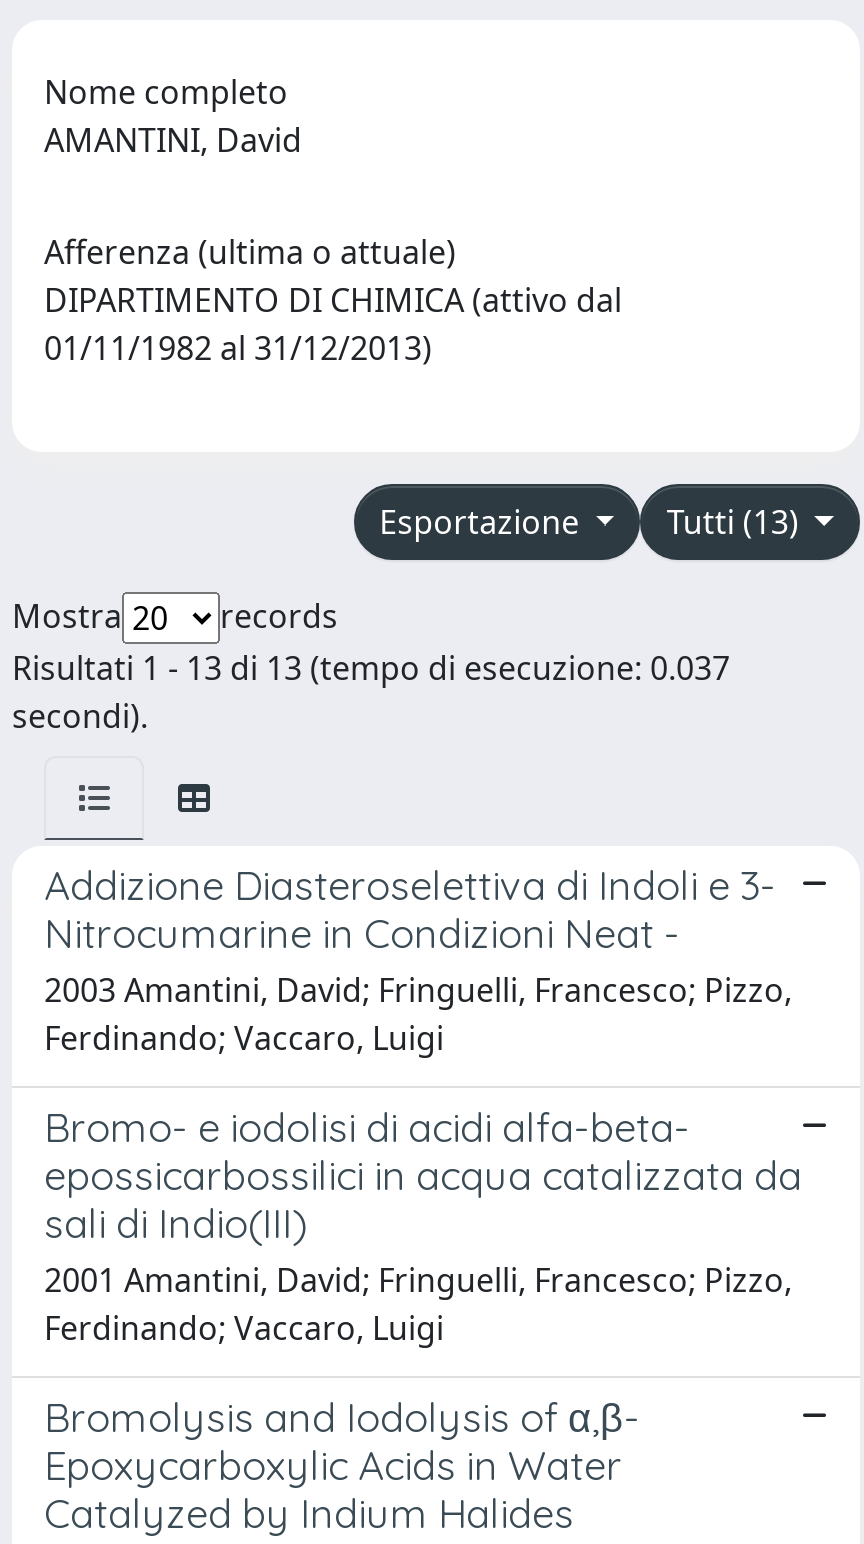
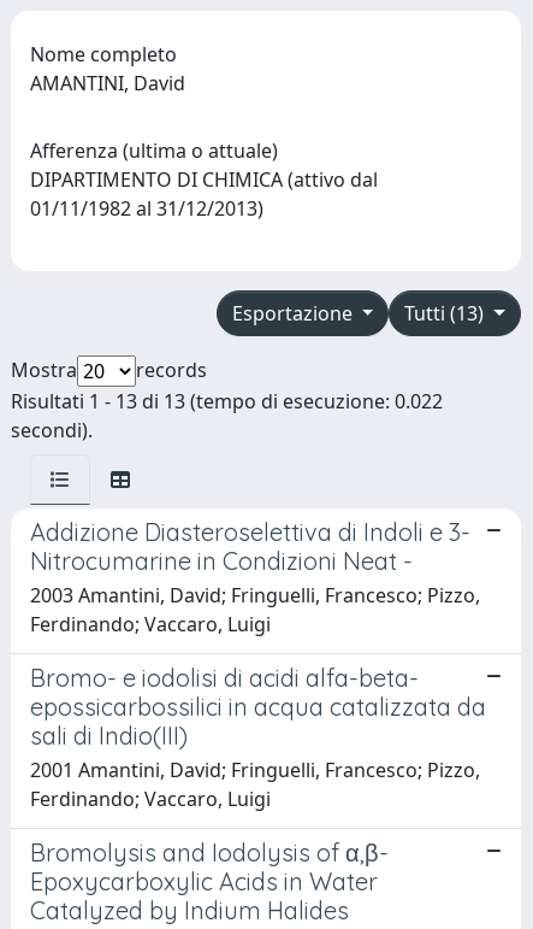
[12,646,730,690] Risultati 1 - 13 di 13 (tempo di esecuzione: 0.037 -> [11,388,443,414] Risultati 1 - 13 di 13 (tempo di esecuzione: 0.022

